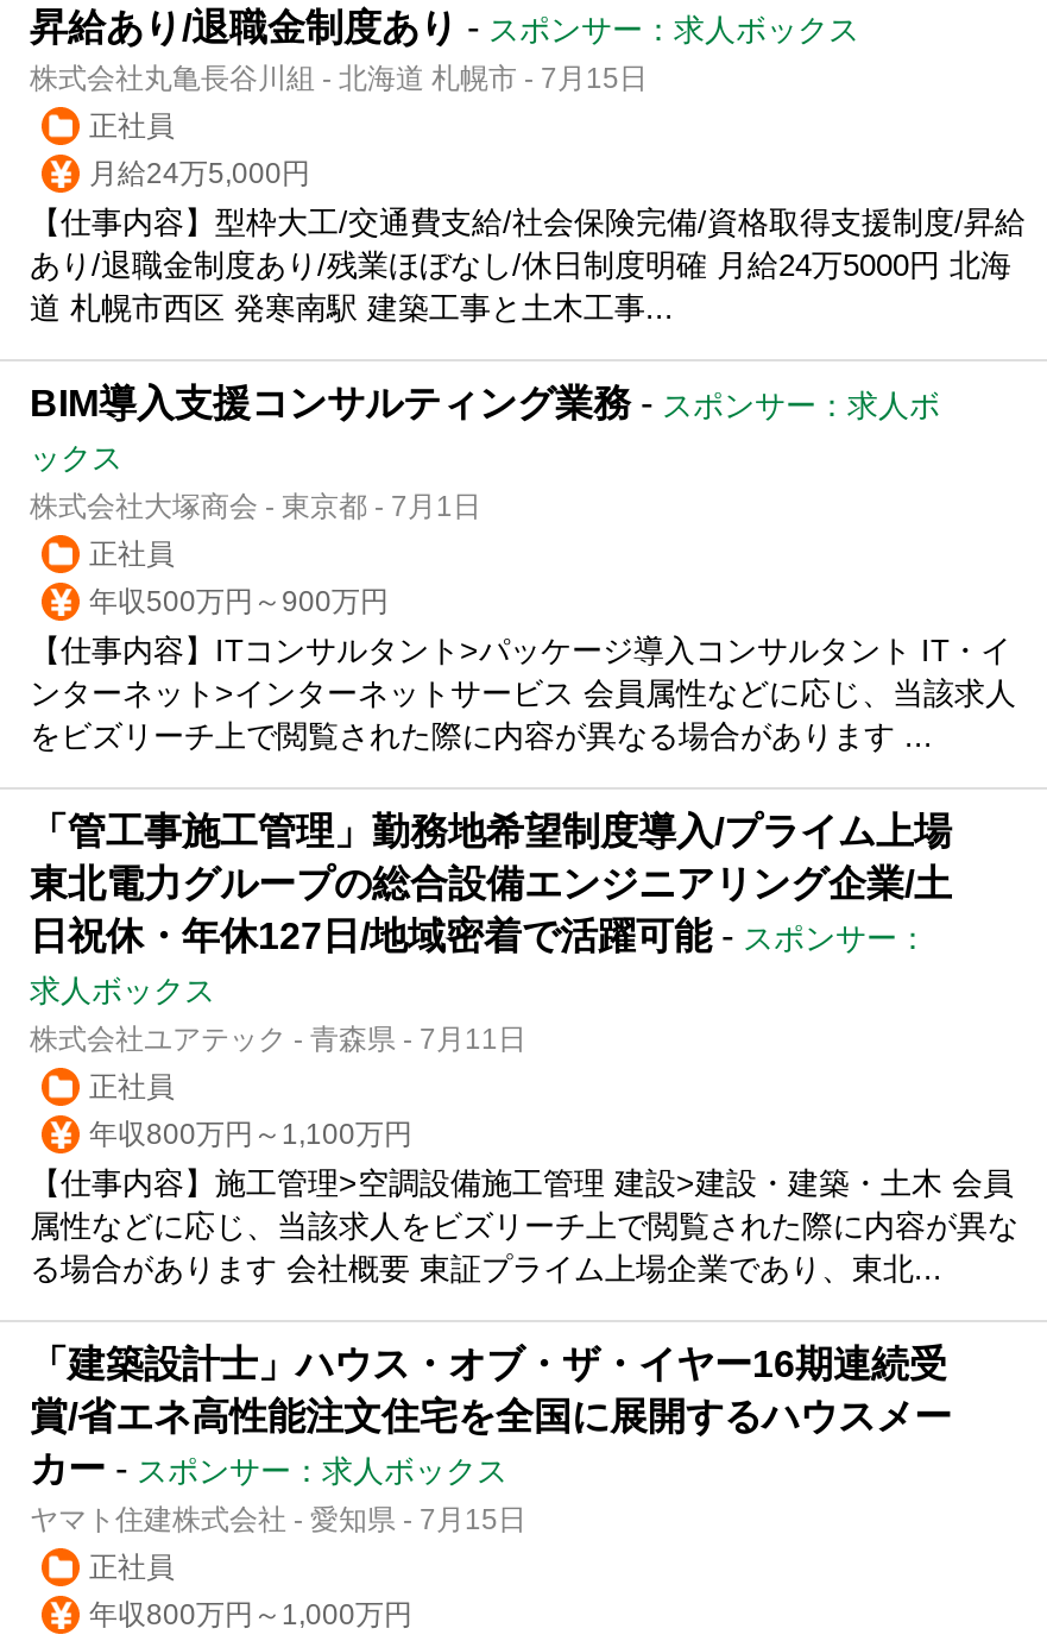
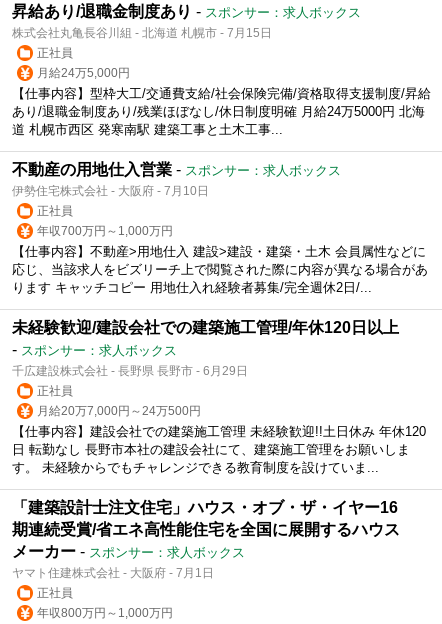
[30,382,940,523] BIM導入支援コンサルティング業務-スポンサー：求人ボ | ックス | 株式会社大塚商会 - 東京都 - 7月1日 -> [12,161,341,198] 不動産の用地仕入営業-スポンサー：求人ボックス | 伊勢住宅株式会社 - 大阪府 - 7月10日
[30,585,1016,753] 年収500万円～900万円 | 【仕事内容】ITコンサルタント>パッケージ導入コンサルタント IT・イ | ンターネット>インターネットサービス 会員属性などに応じ、当該求人 | をビズリーチ上で閲覧された際に内容が異なる場合があります ... -> [12,224,428,295] 年収700万円～1,000万円 | 【仕事内容】不動産>用地仕入 建設>建設・建築・土木 会員属性などに | 応じ、当該求人をビズリーチ上で閲覧された際に内容が異なる場合があ | ります キャッチコピー 用地仕入れ経験者募集/完全週休2日/...
[30,811,952,1055] 「管工事施工管理」勤務地希望制度導入/プライム上場 | 東北電力グループの総合設備エンジニアリング企業/土 | 日祝休・年休127日/地域密着で活躍可能-スポンサー： | 求人ボックス | 株式会社ユアテック - 青森県 - 7月11日 -> [12,319,399,378] 未経験歓迎/建設会社での建築施工管理/年休120日以上 | -スポンサー：求人ボックス | 千広建設株式会社 - 長野県 長野市 - 6月29日
[30,1117,1018,1286] 年収800万円～1,100万円 | 【仕事内容】施工管理>空調設備施工管理 建設>建設・建築・土木 会員 | 属性などに応じ、当該求人をビズリーチ上で閲覧された際に内容が異な | る場合があります 会社概要 東証プライム上場企業であり、東北... -> [12,404,426,475] 月給20万7,000円～24万500円 | 【仕事内容】建設会社での建築施工管理 未経験歓迎!!土日休み 年休120 | 日 転勤なし 長野市本社の建設会社にて、建築施工管理をお願いしま | す。 未経験からでもチャレンジできる教育制度を設けていま...
[30,1343,952,1536] 「建築設計士」ハウス・オブ・ザ・イヤー16期連続受 | 賞/省エネ高性能注文住宅を全国に展開するハウスメー | カー-スポンサー：求人ボックス | ヤマト住建株式会社 - 愛知県 - 7月15日 -> [12,499,400,580] 「建築設計士注文住宅」ハウス・オブ・ザ・イヤー16 | 期連続受賞/省エネ高性能住宅を全国に展開するハウス | メーカー-スポンサー：求人ボックス | ヤマト住建株式会社 - 大阪府 - 7月1日

